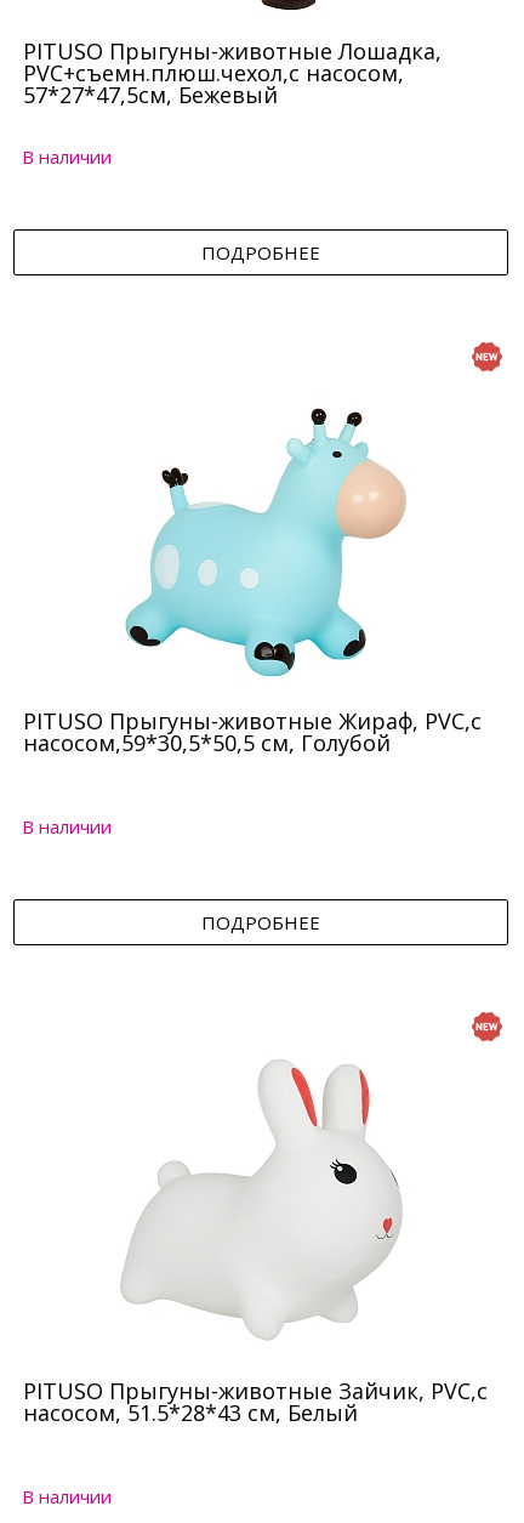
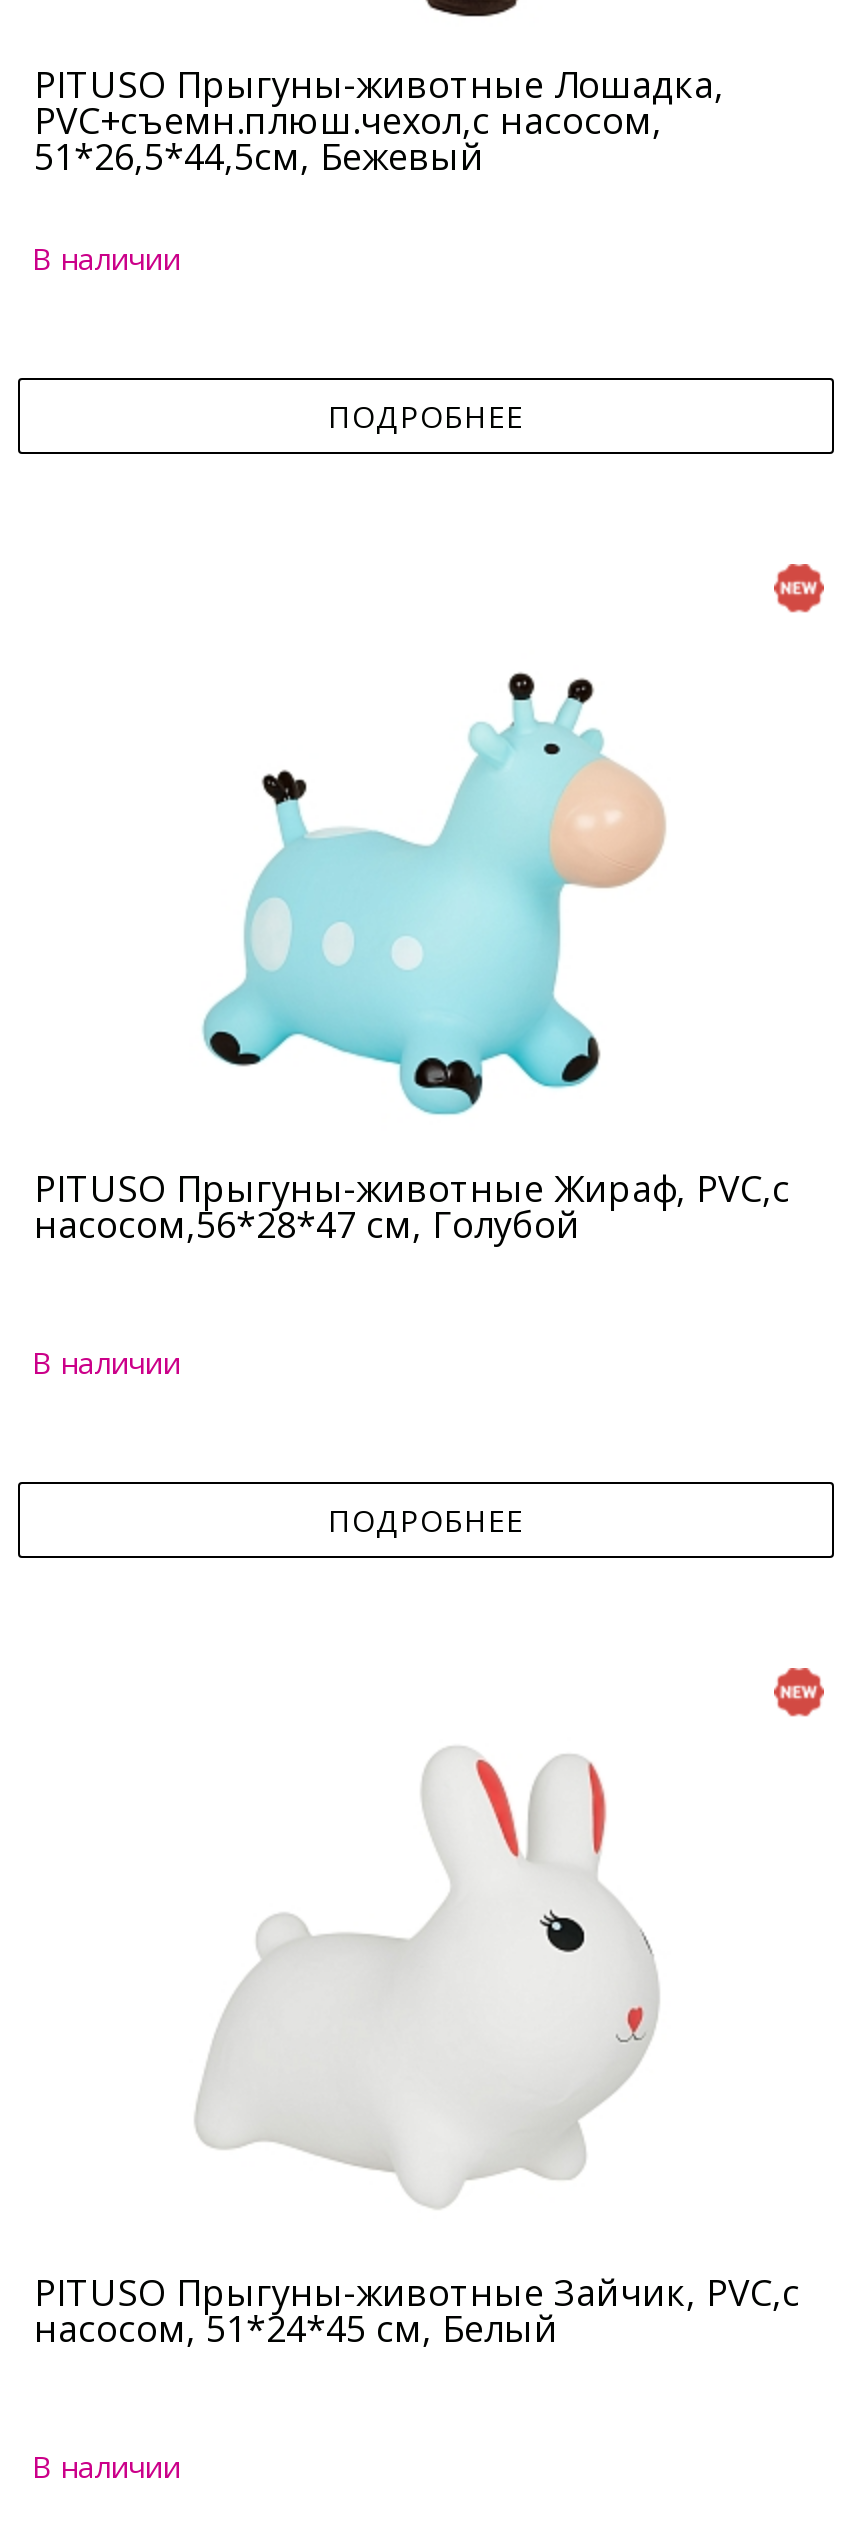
[23,80,278,109] 57*27*47,5см, Бежевый -> [34,132,484,180] 51*26,5*44,5см, Бежевый
[23,728,391,757] насосом,59*30,5*50,5 см, Голубой -> [34,1200,580,1248] насосом,56*28*47 см, Голубой
[23,1398,358,1427] насосом, 51.5*28*43 см, Белый -> [34,2304,558,2352] насосом, 51*24*45 см, Белый

